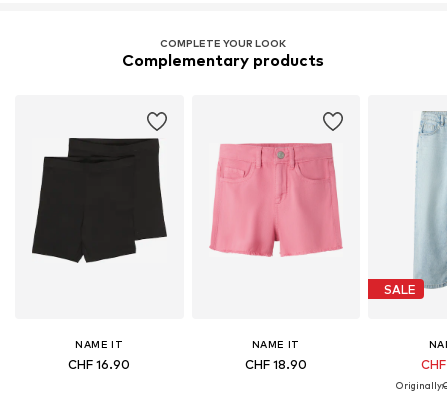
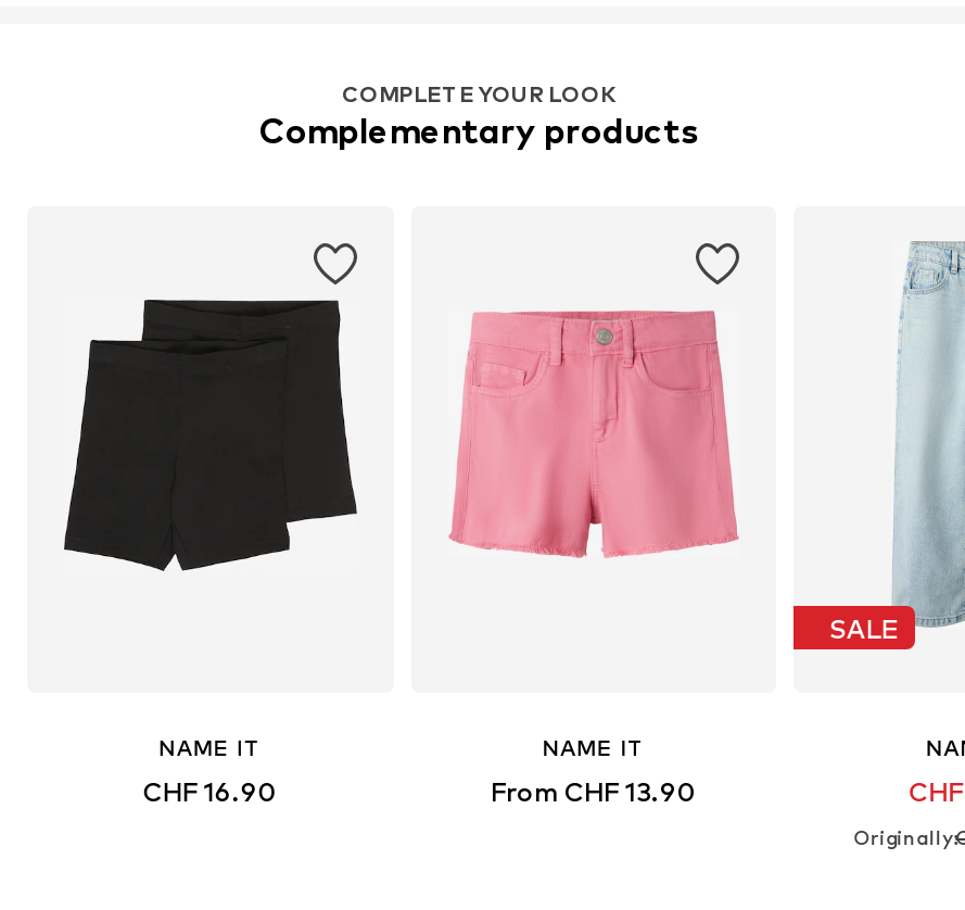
[245,357,307,372] CHF 18.90 -> [491,776,697,809] From CHF 13.90

